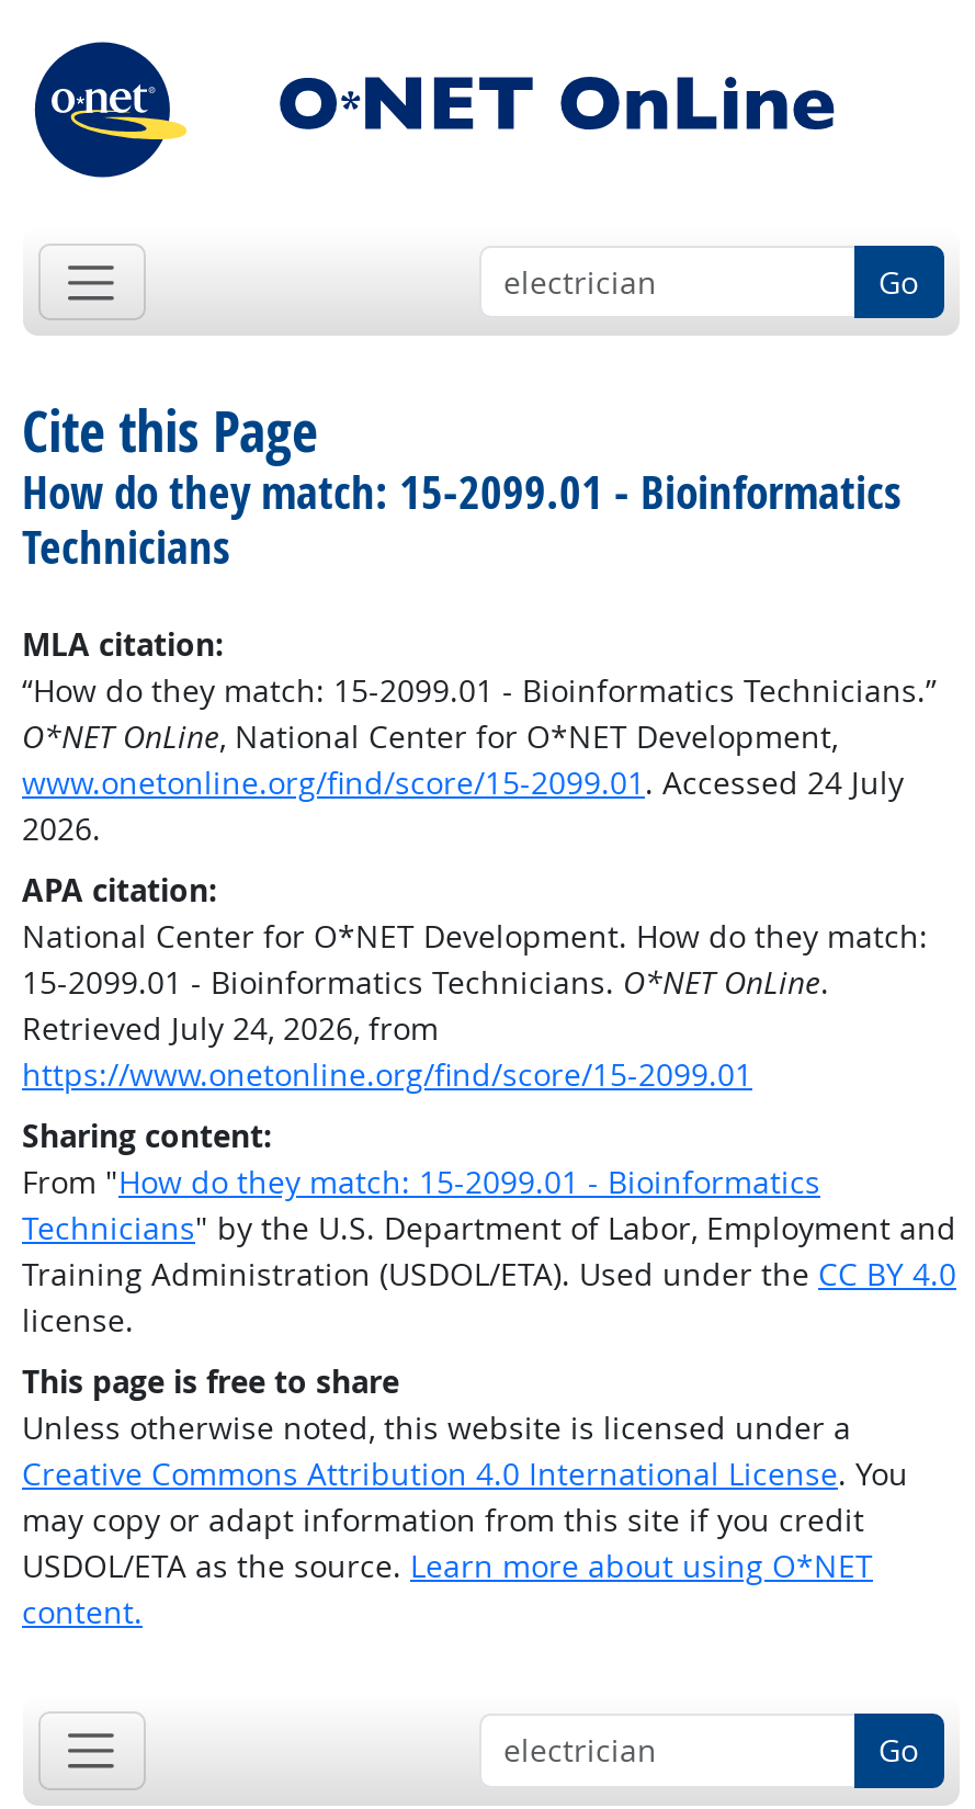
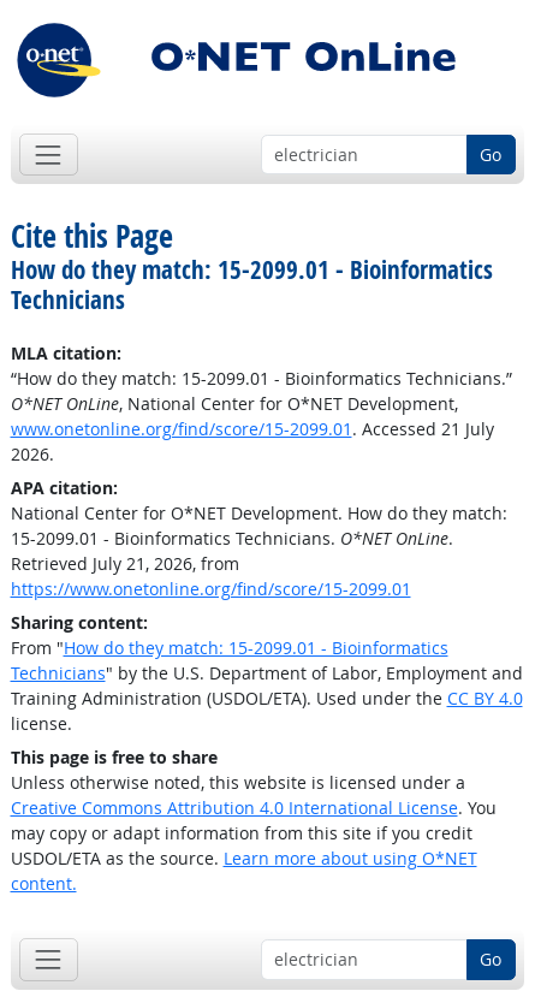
[22,762,904,803] www.onetonline.org/find/score/15-2099.01. Accessed 24 July -> [10,418,494,440] www.onetonline.org/find/score/15-2099.01. Accessed 21 July
[22,1008,439,1049] Retrieved July 24, 2026, from -> [10,552,239,575] Retrieved July 21, 2026, from

